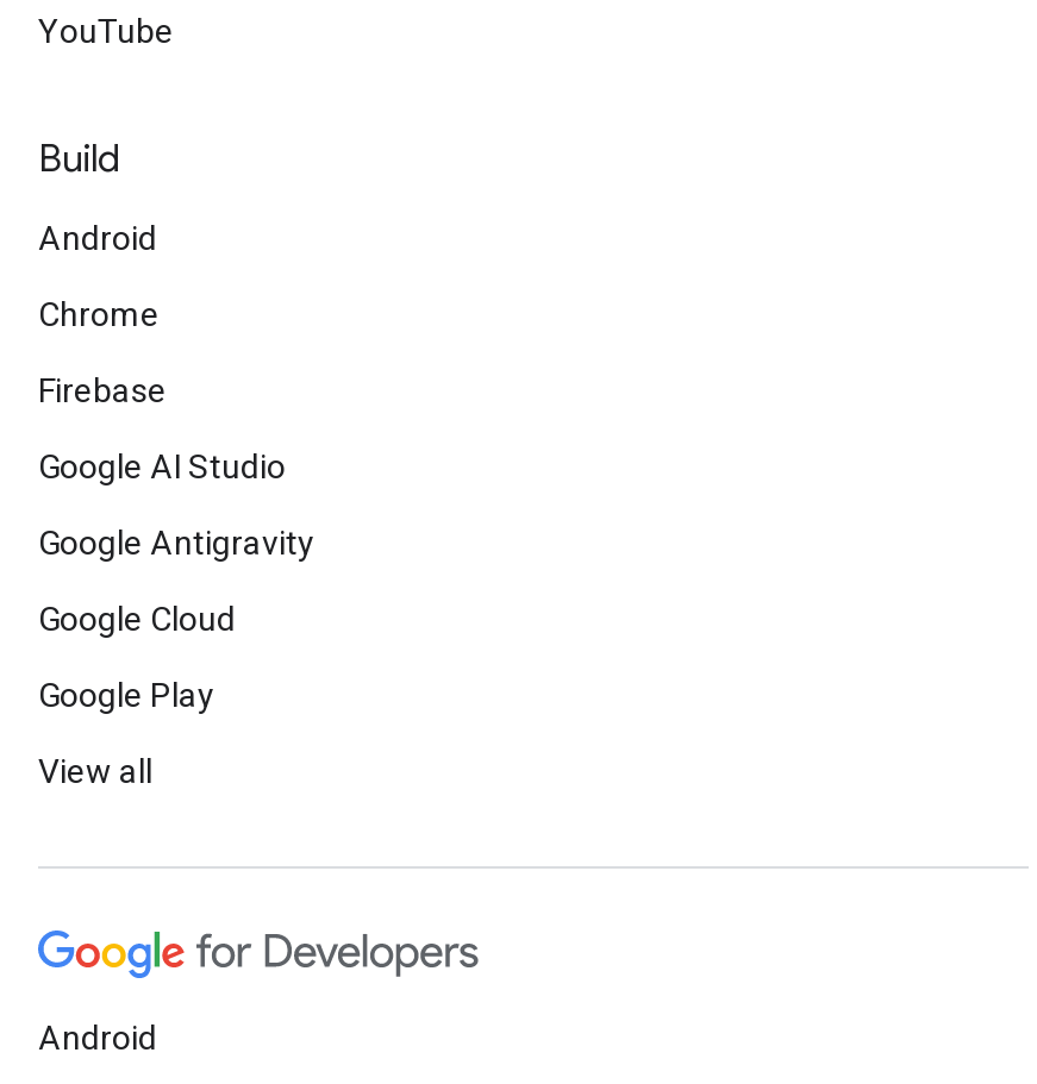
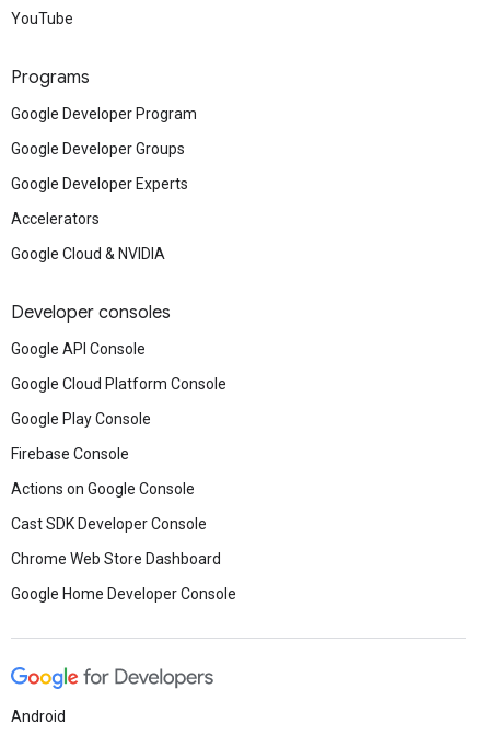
[38,136,314,790] Build | Android | Chrome | Firebase | Google AI Studio | Google Antigravity | Google Cloud | Google Play | View all -> [11,67,236,603] Programs | Google Developer Program | Google Developer Groups | Google Developer Experts | Accelerators | Google Cloud & NVIDIA | Developer consoles | Google API Console | Google Cloud Platform Console | Google Play Console | Firebase Console | Actions on Google Console | Cast SDK Developer Console | Chrome Web Store Dashboard | Google Home Developer Console

